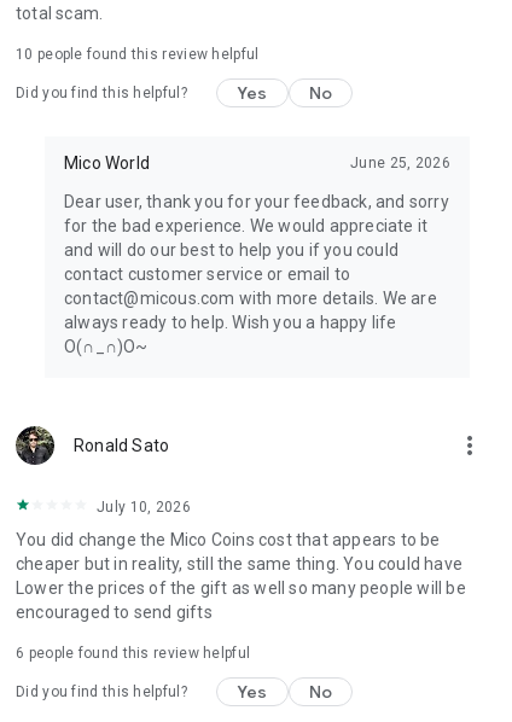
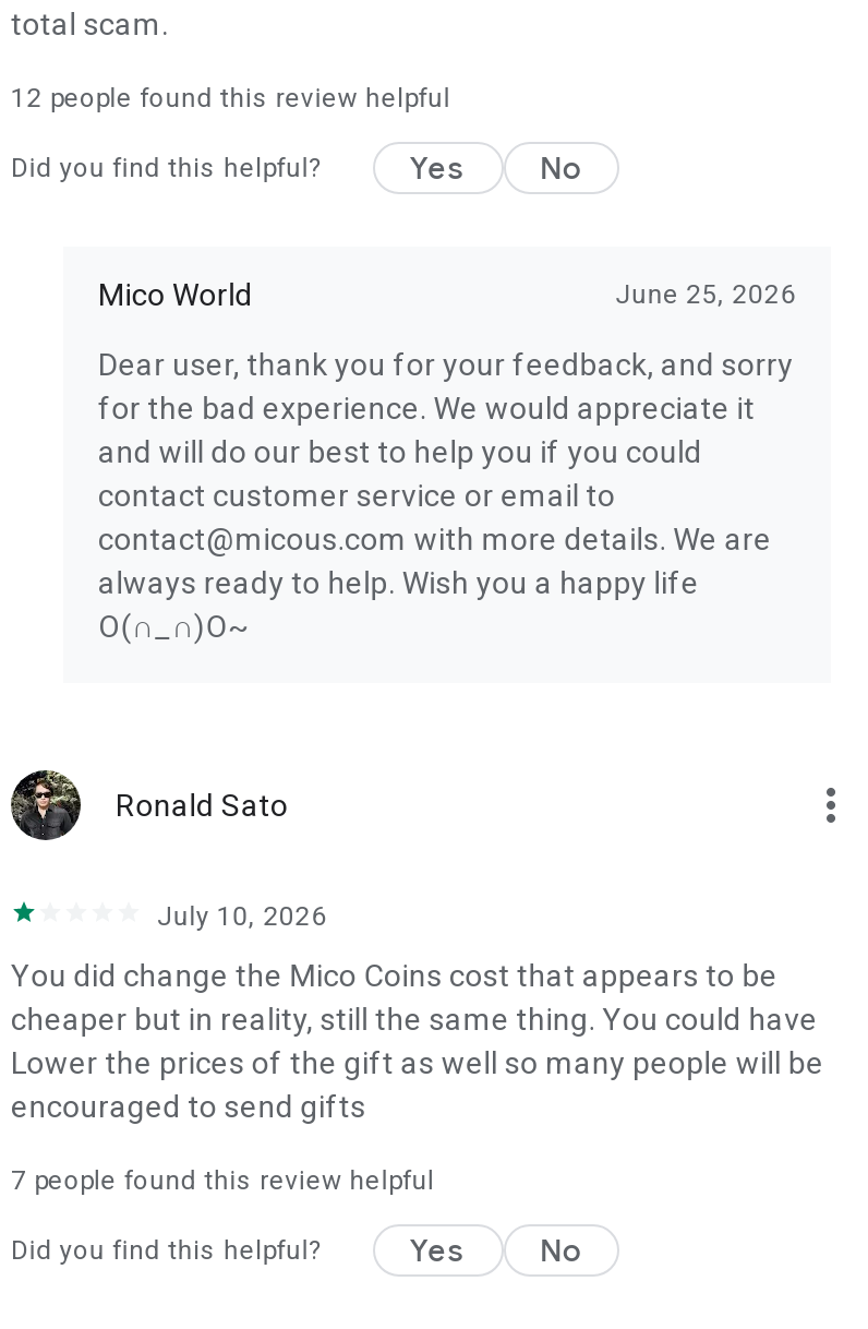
[16,46,259,63] 10 people found this review helpful -> [11,83,450,113] 12 people found this review helpful
[16,645,250,662] 6 people found this review helpful -> [11,1165,434,1196] 7 people found this review helpful

